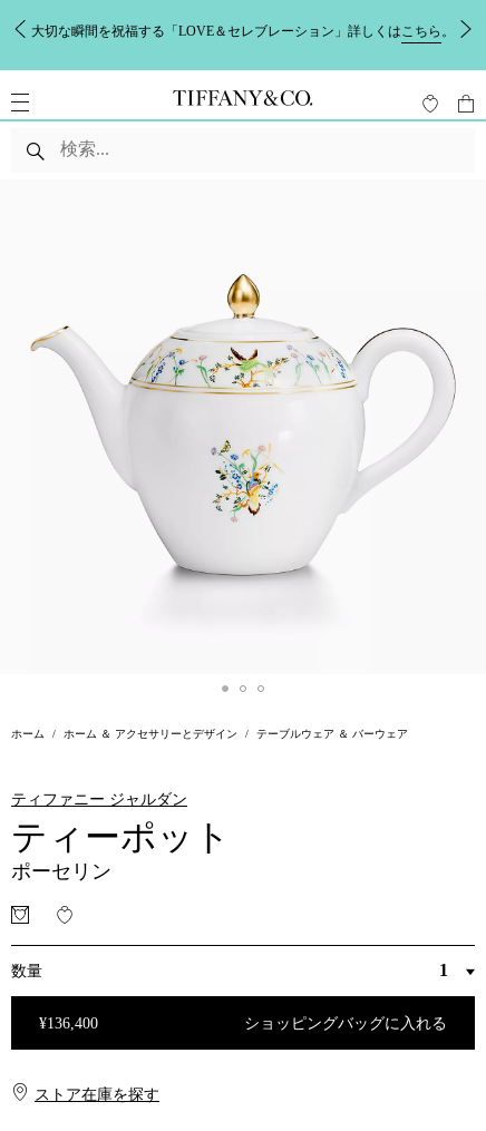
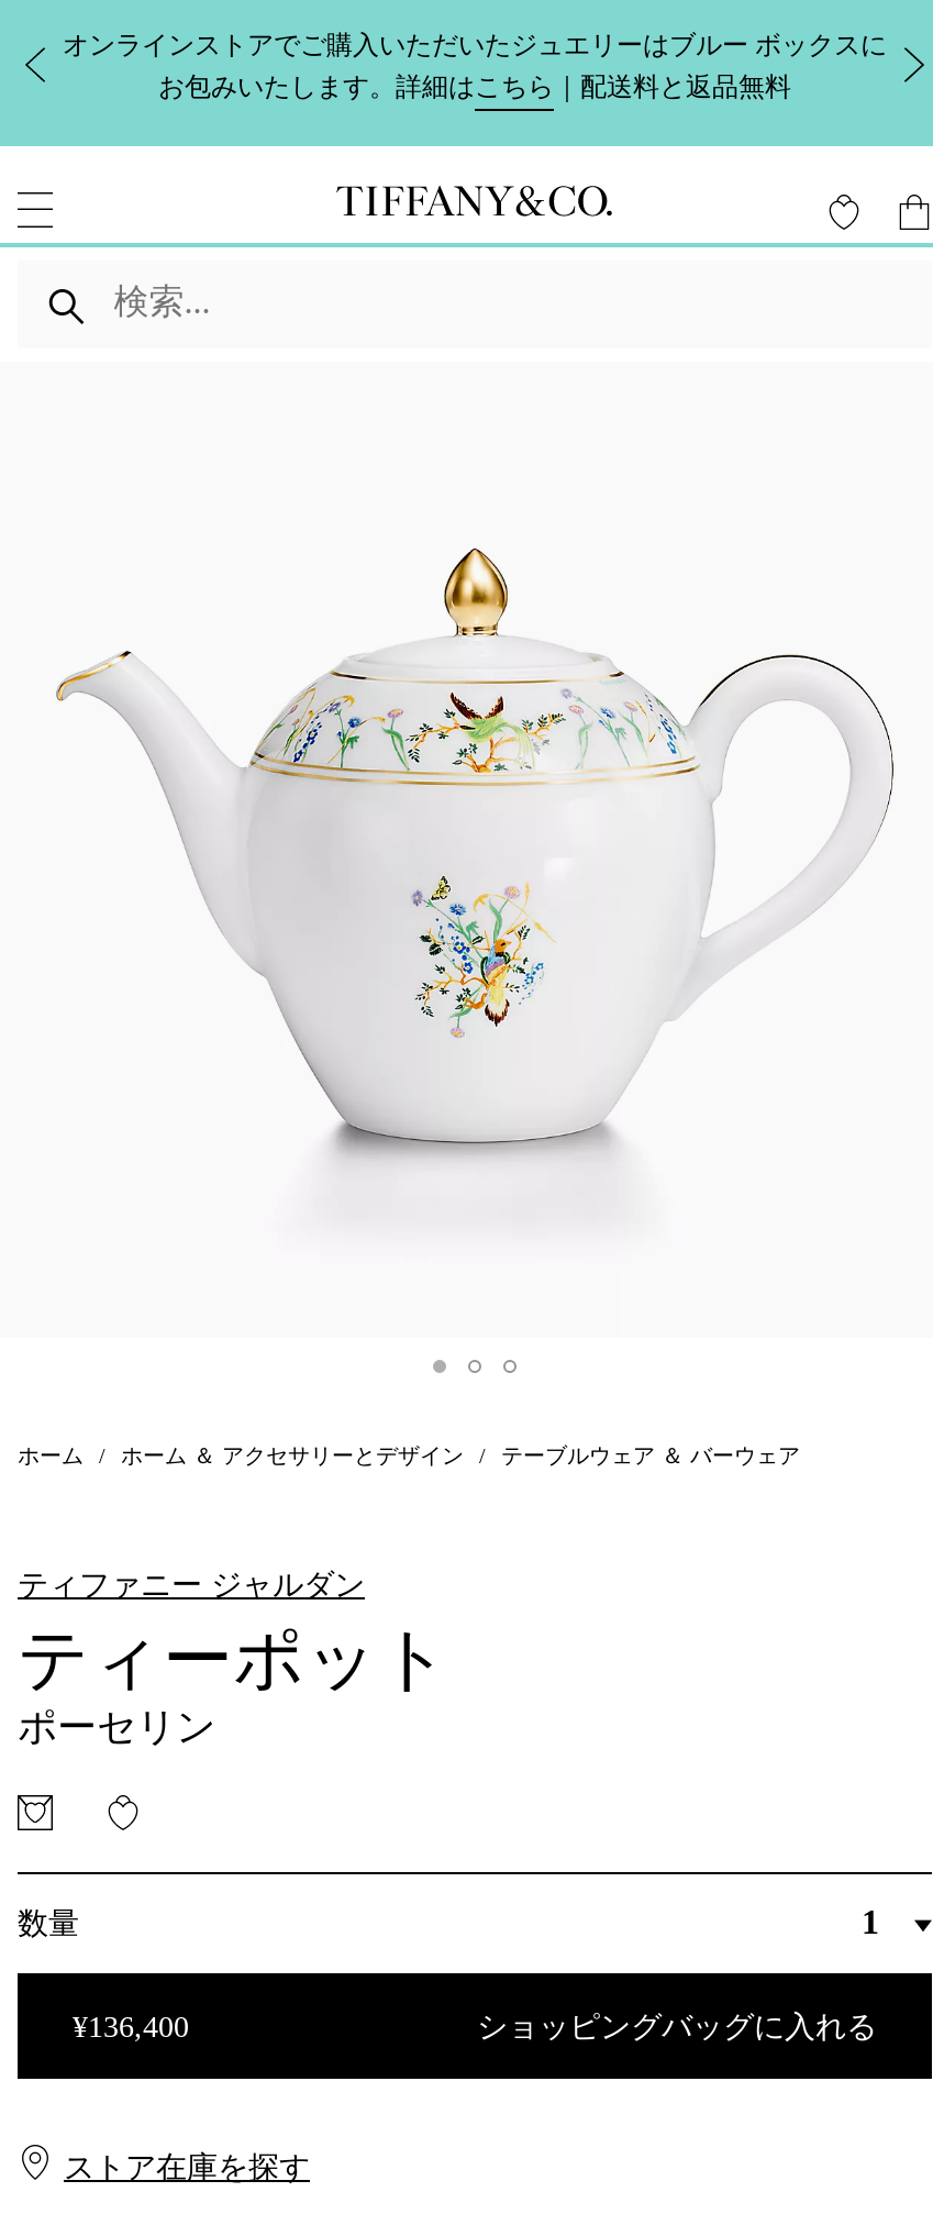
[31,23,455,38] 大切な瞬間を祝福する「LOVE＆セレブレーション」詳しくはこちら。 -> [63,30,887,102] オンラインストアでご購入いただいたジュエリーはブルー ボックスに | お包みいたします。詳細はこちら｜配送料と返品無料

